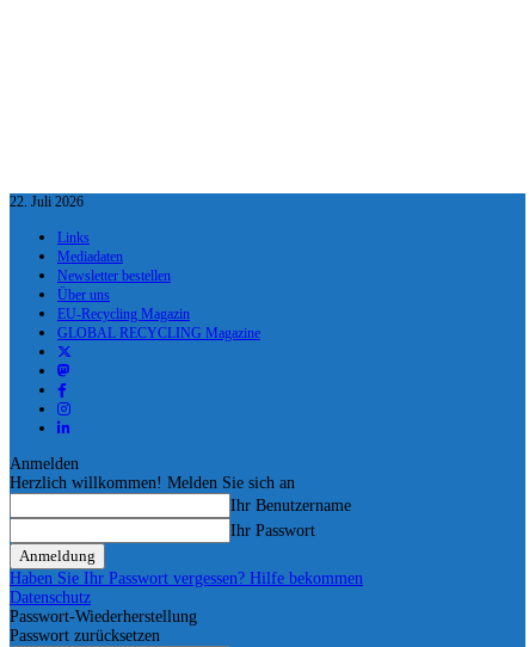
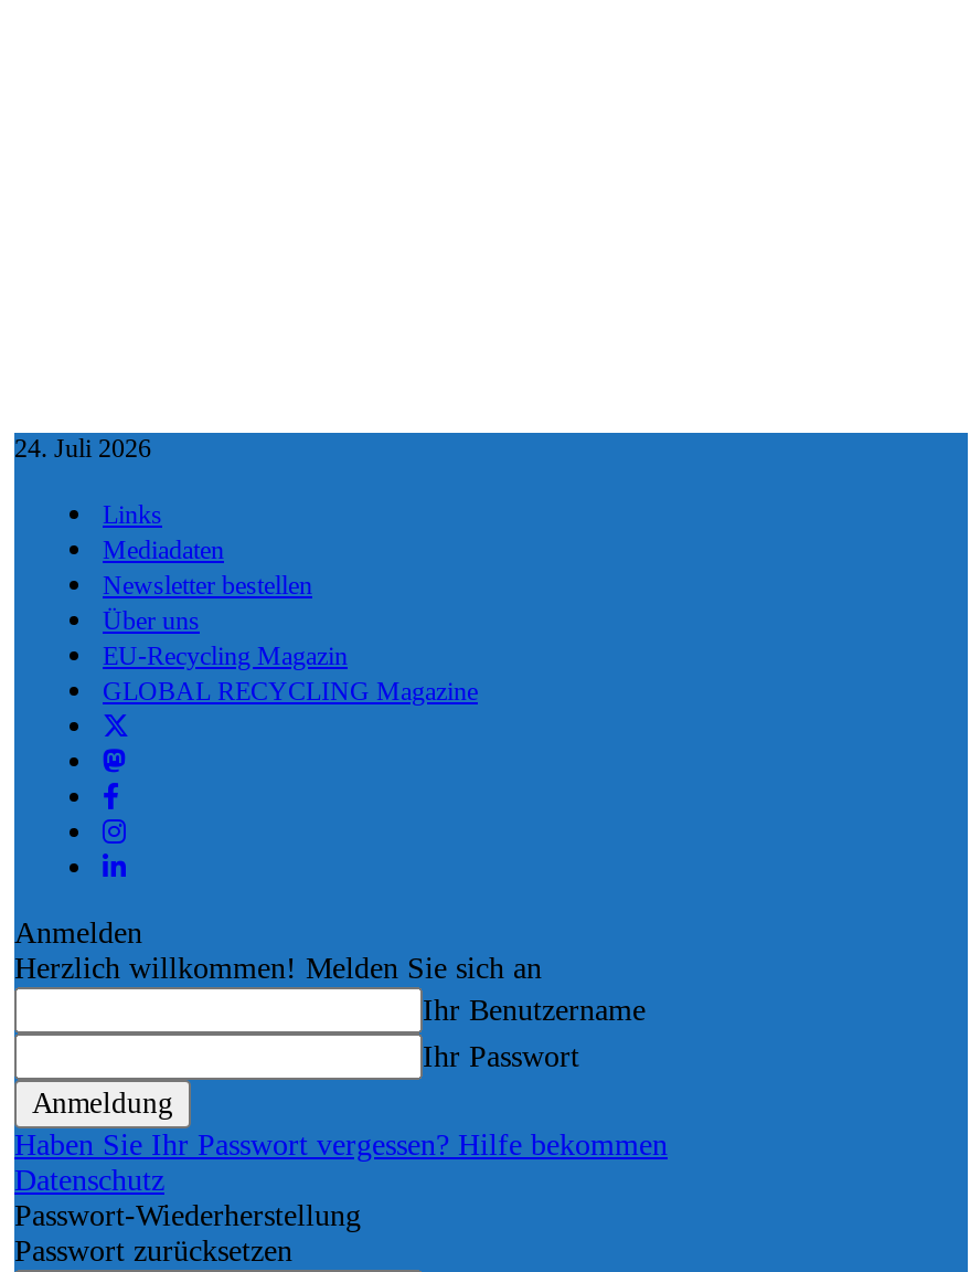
[10,193,84,210] 22. Juli 2026 -> [14,433,151,464] 24. Juli 2026

